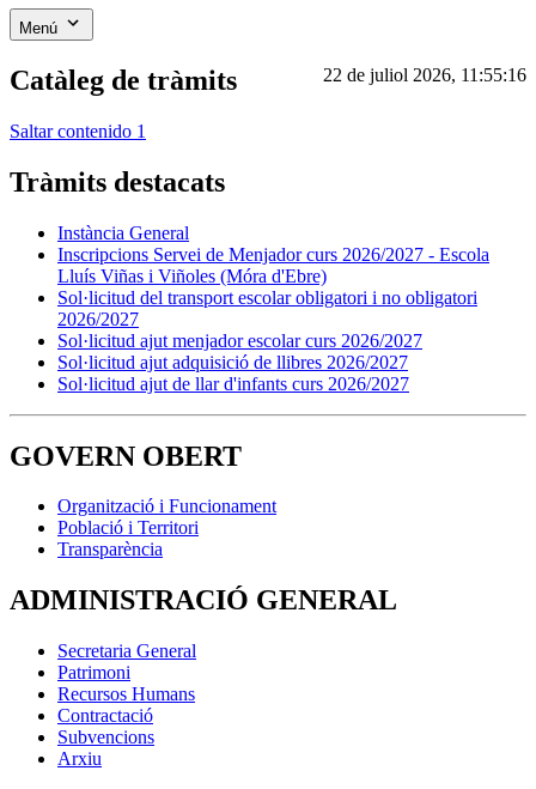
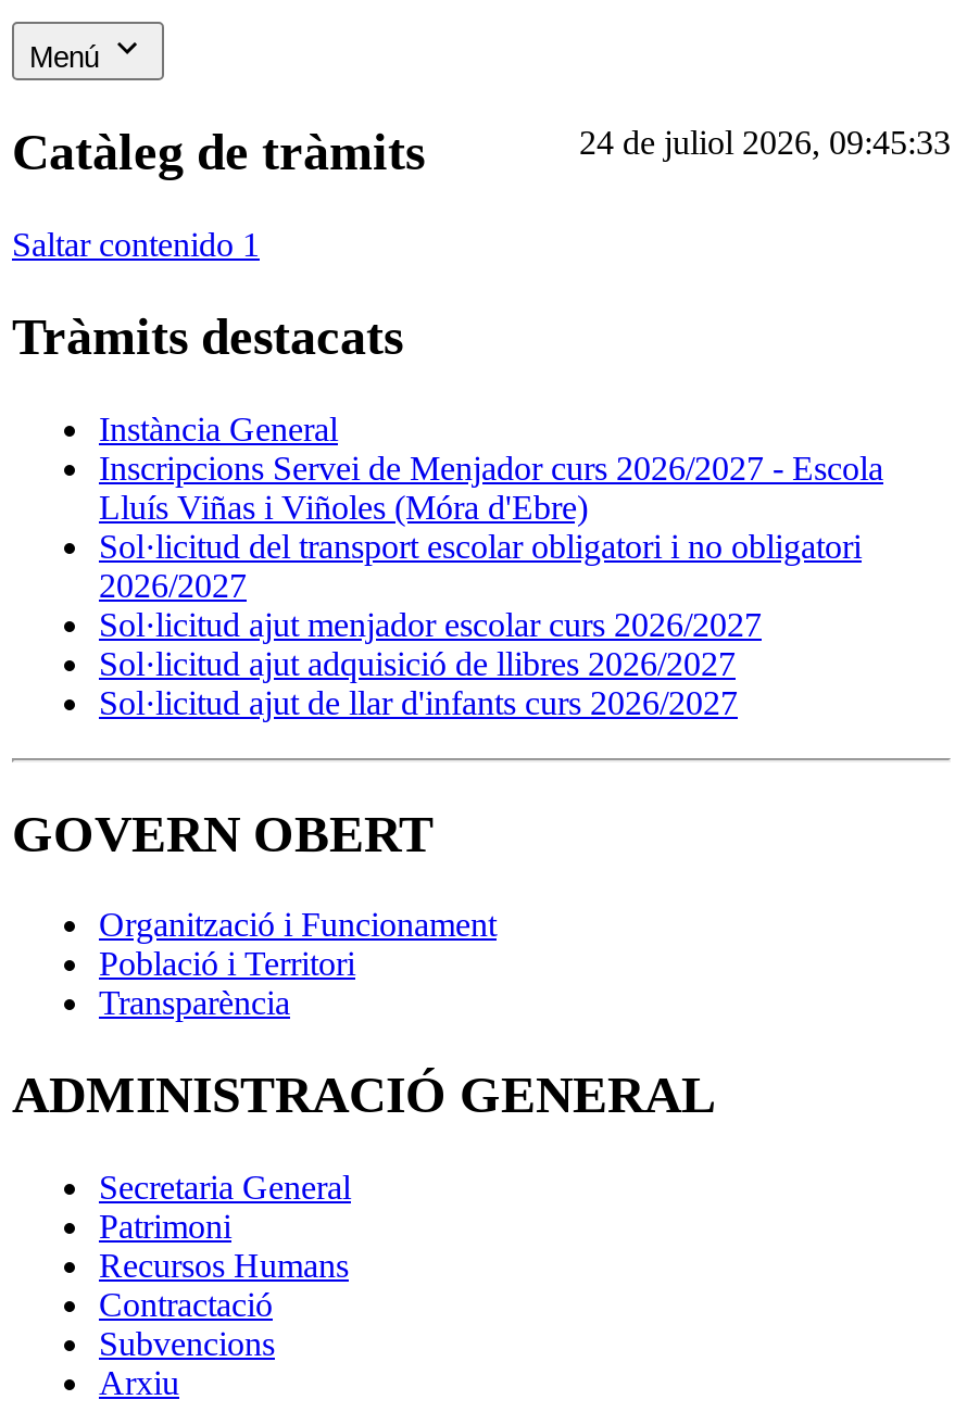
[323,65,526,85] 22 de juliol 2026, 11:55:16 -> [579,124,951,161] 24 de juliol 2026, 09:45:33

